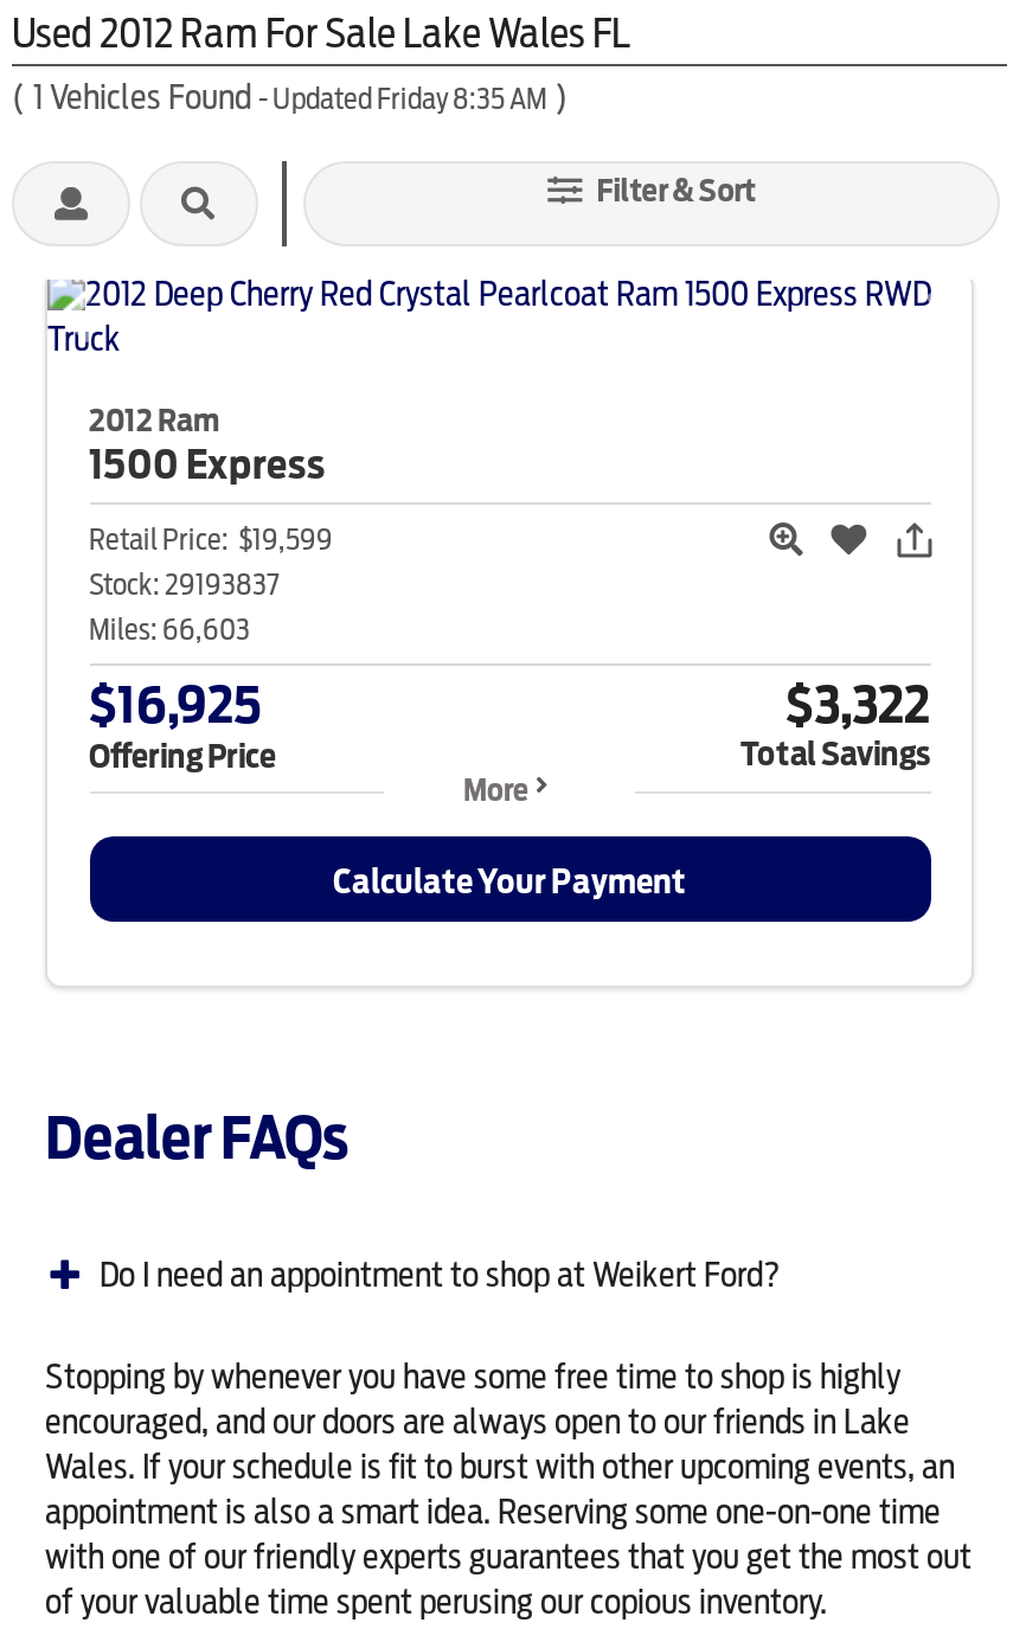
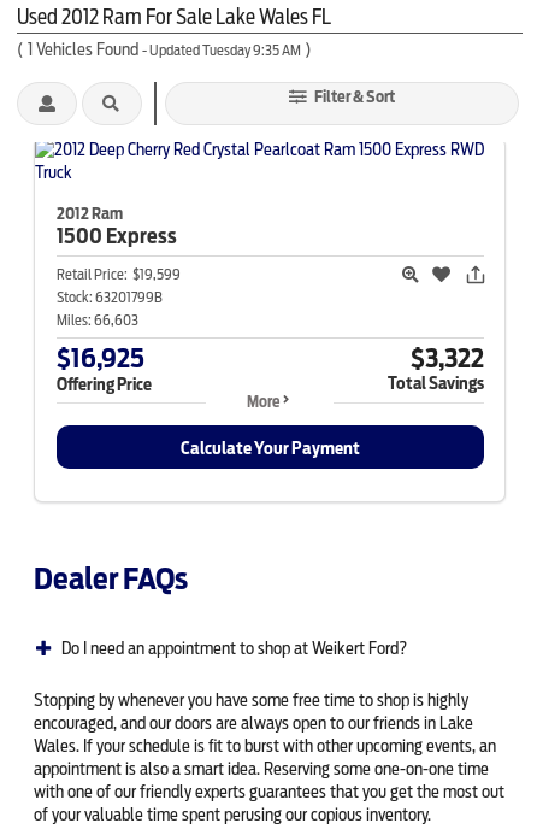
[12,78,569,116] (1 Vehicles Found - Updated Friday 8:35 AM) -> [17,40,312,59] (1 Vehicles Found - Updated Tuesday 9:35 AM)
[89,565,278,601] Stock: 29193837 -> [56,287,162,306] Stock: 63201799B

